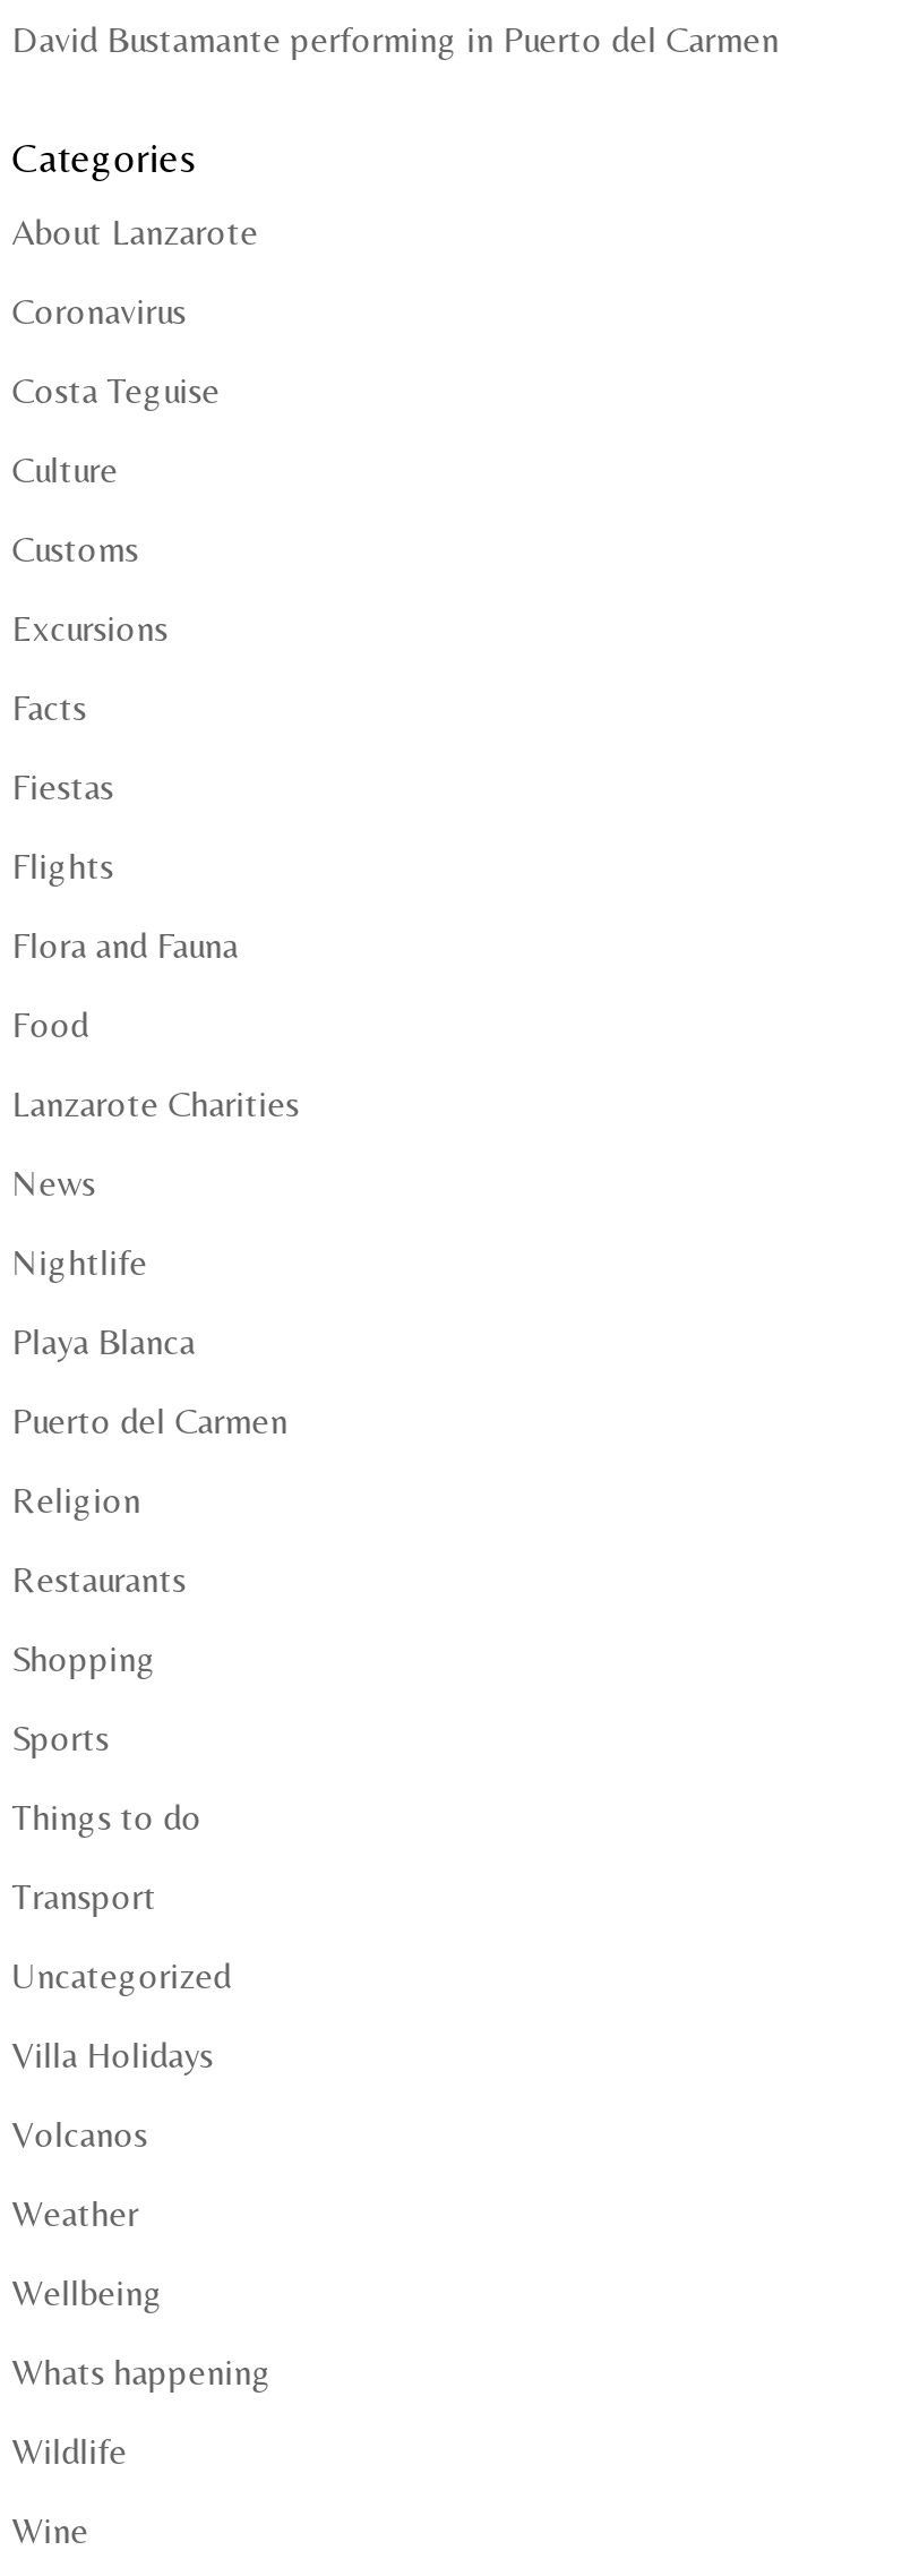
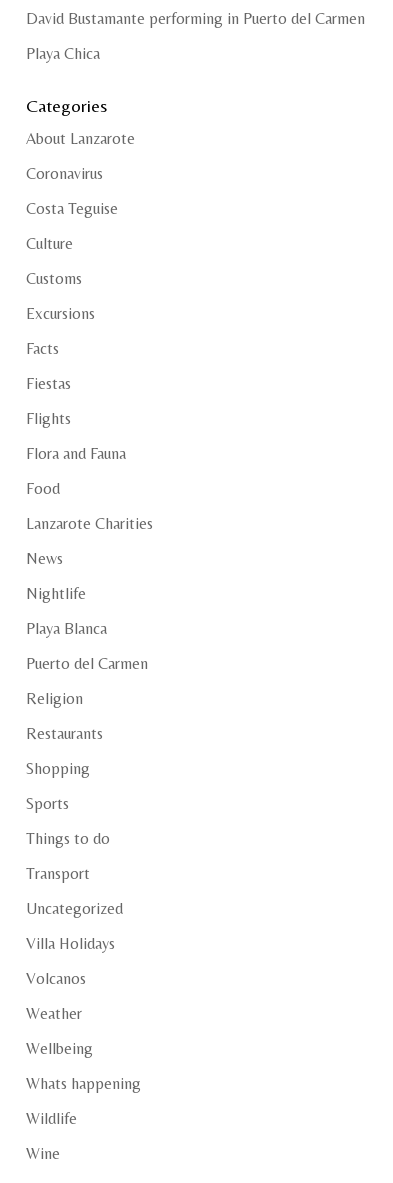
none -> [26,44,100,63] Playa Chica

